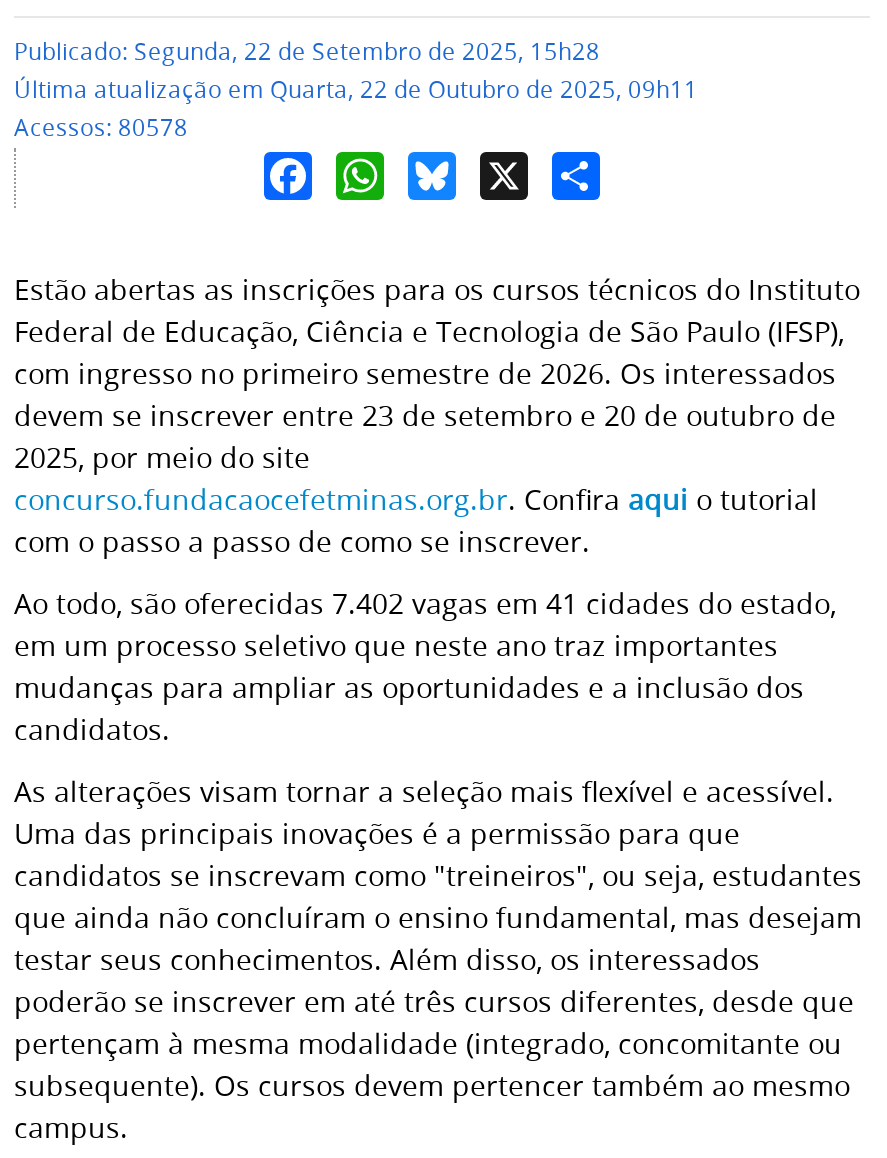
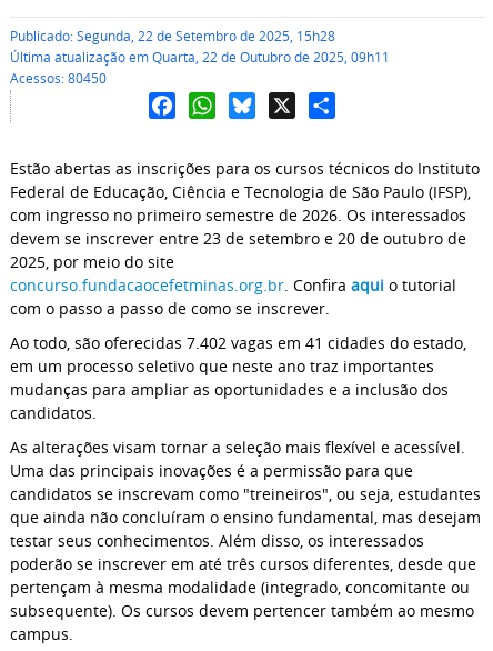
[14,112,188,142] Acessos: 80578 -> [10,70,107,87] Acessos: 80450

